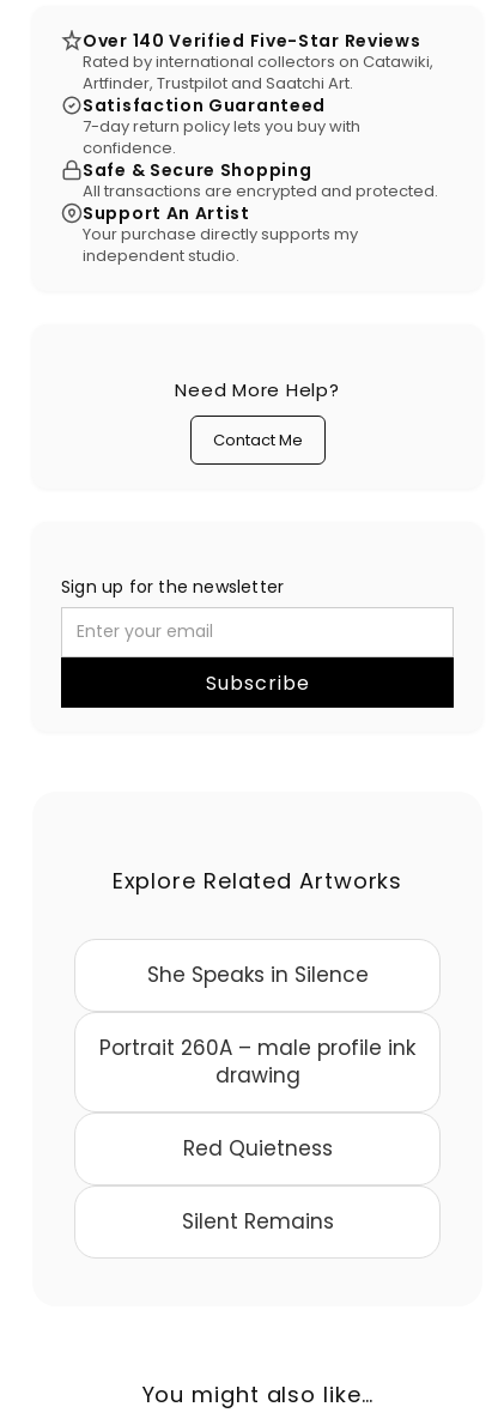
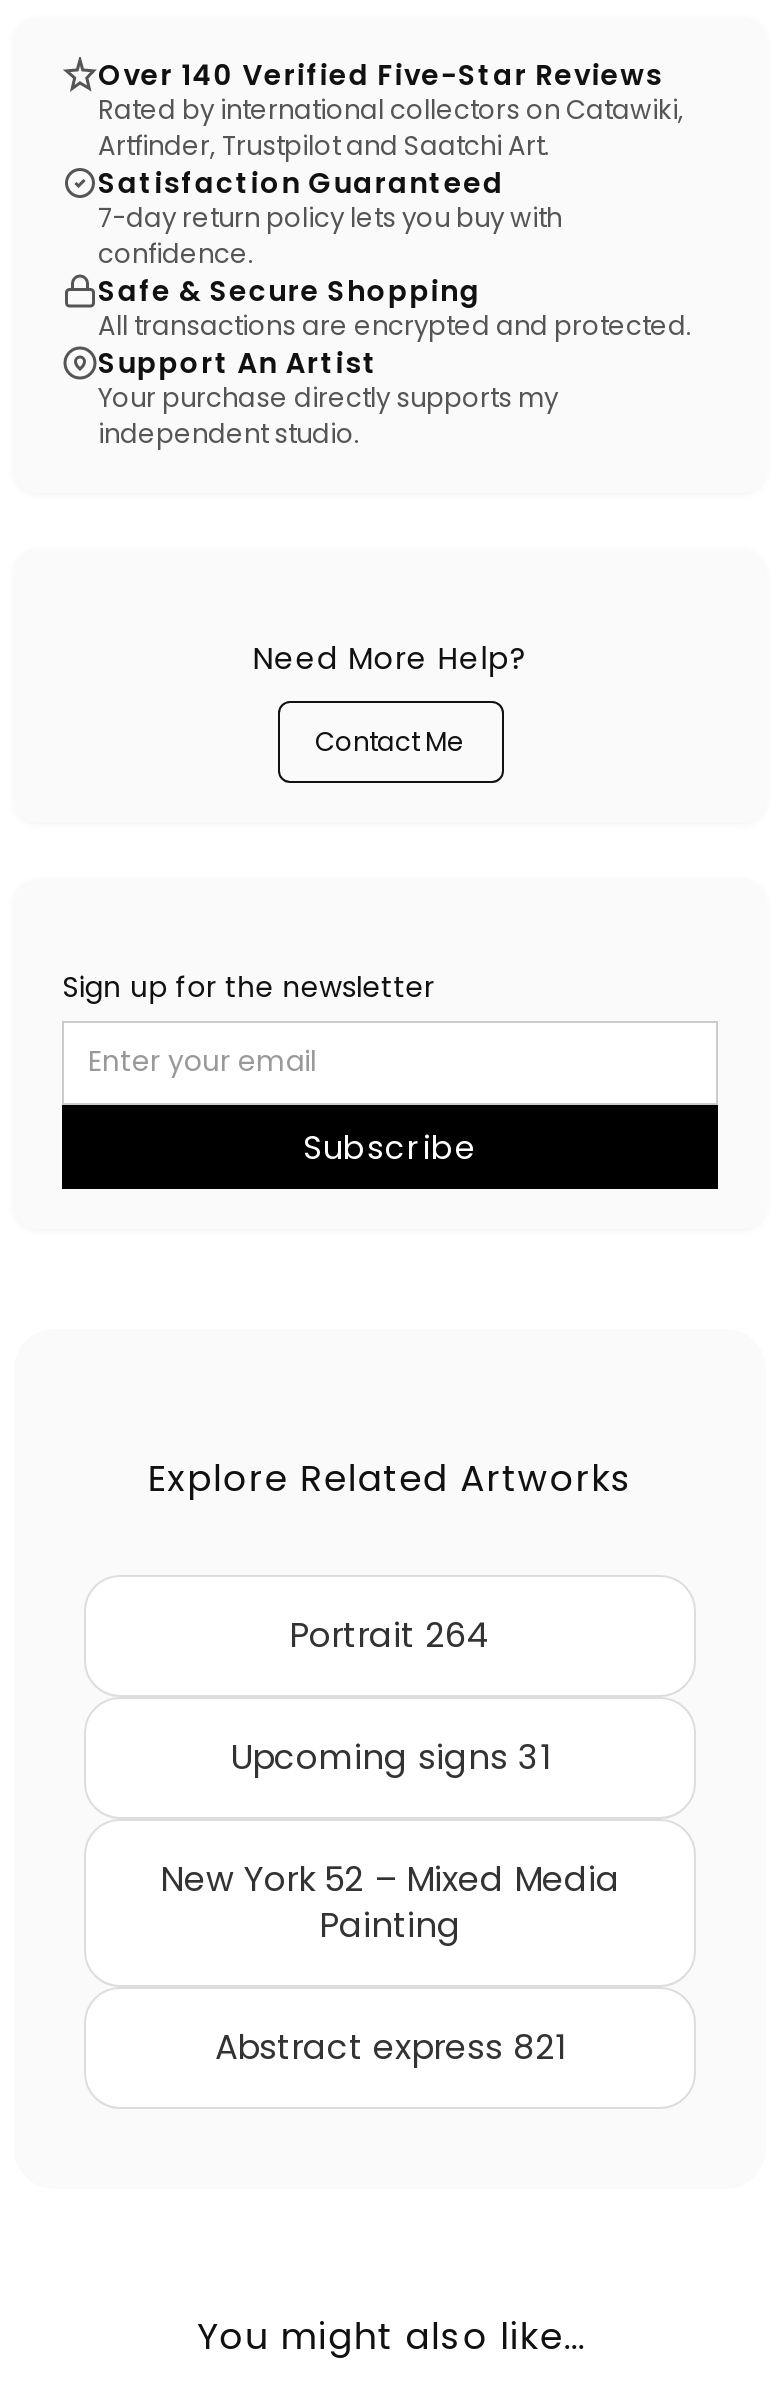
[147,960,368,989] She Speaks in Silence -> [289,1611,491,1659] Portrait 264
[99,1033,415,1089] Portrait 260A – male profile ink | drawing -> [230,1733,550,1781] Upcoming signs 31
[183,1134,332,1163] Red Quietness -> [160,1855,620,1949] New York 52 – Mixed Media | Painting
[181,1207,333,1236] Silent Remains -> [215,2023,565,2071] Abstract express 821

